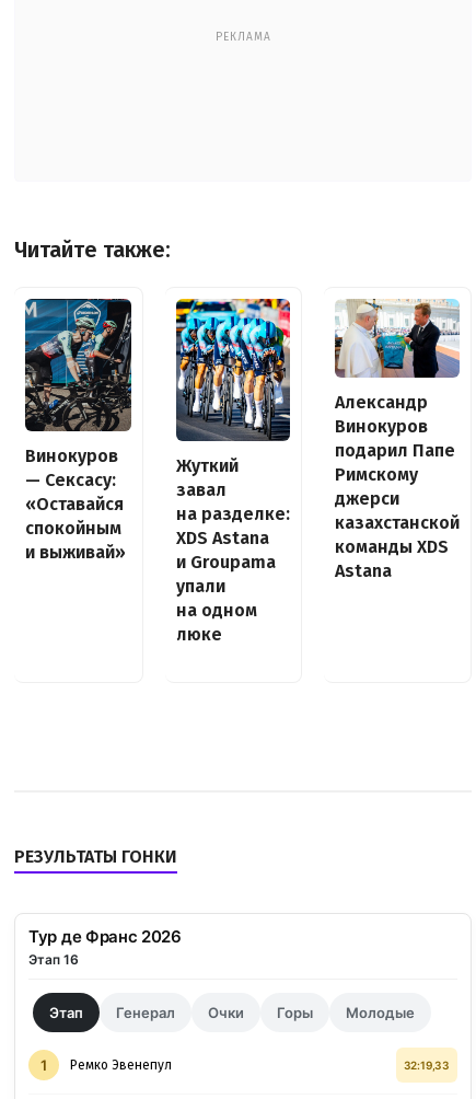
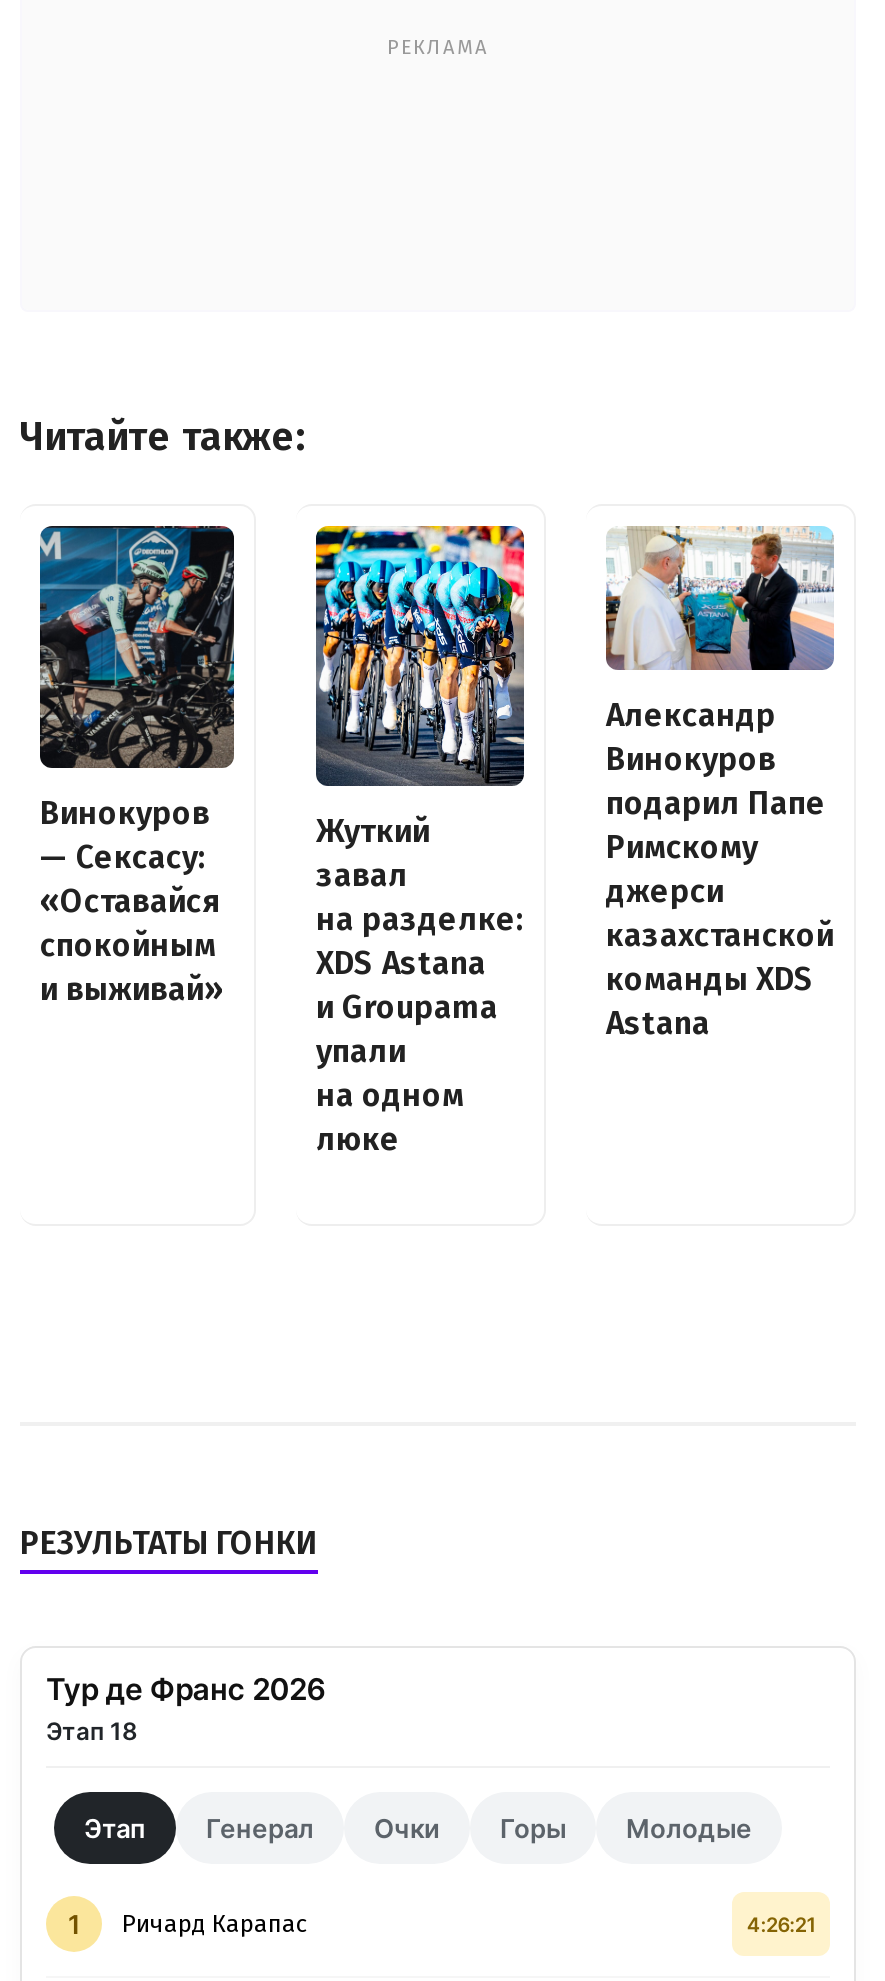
[28,951,79,967] Этап 16 -> [46,1717,138,1747] Этап 18
[70,1057,450,1072] Ремко Эвенепул | 32:19,33 -> [122,1911,816,1939] Ричард Карапас | 4:26:21

